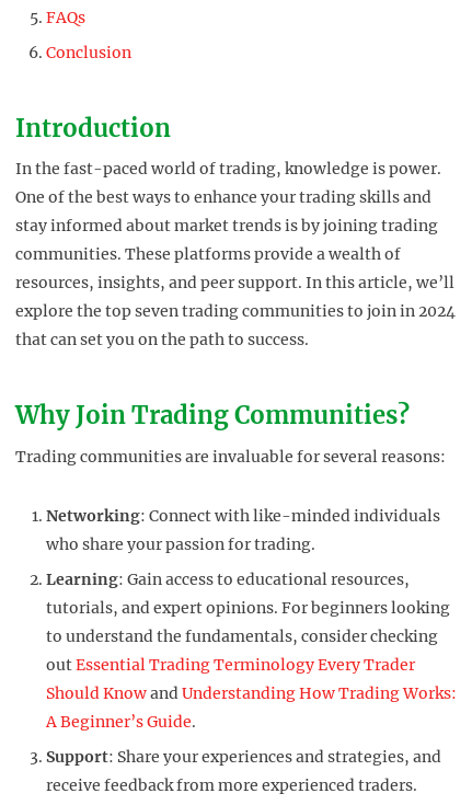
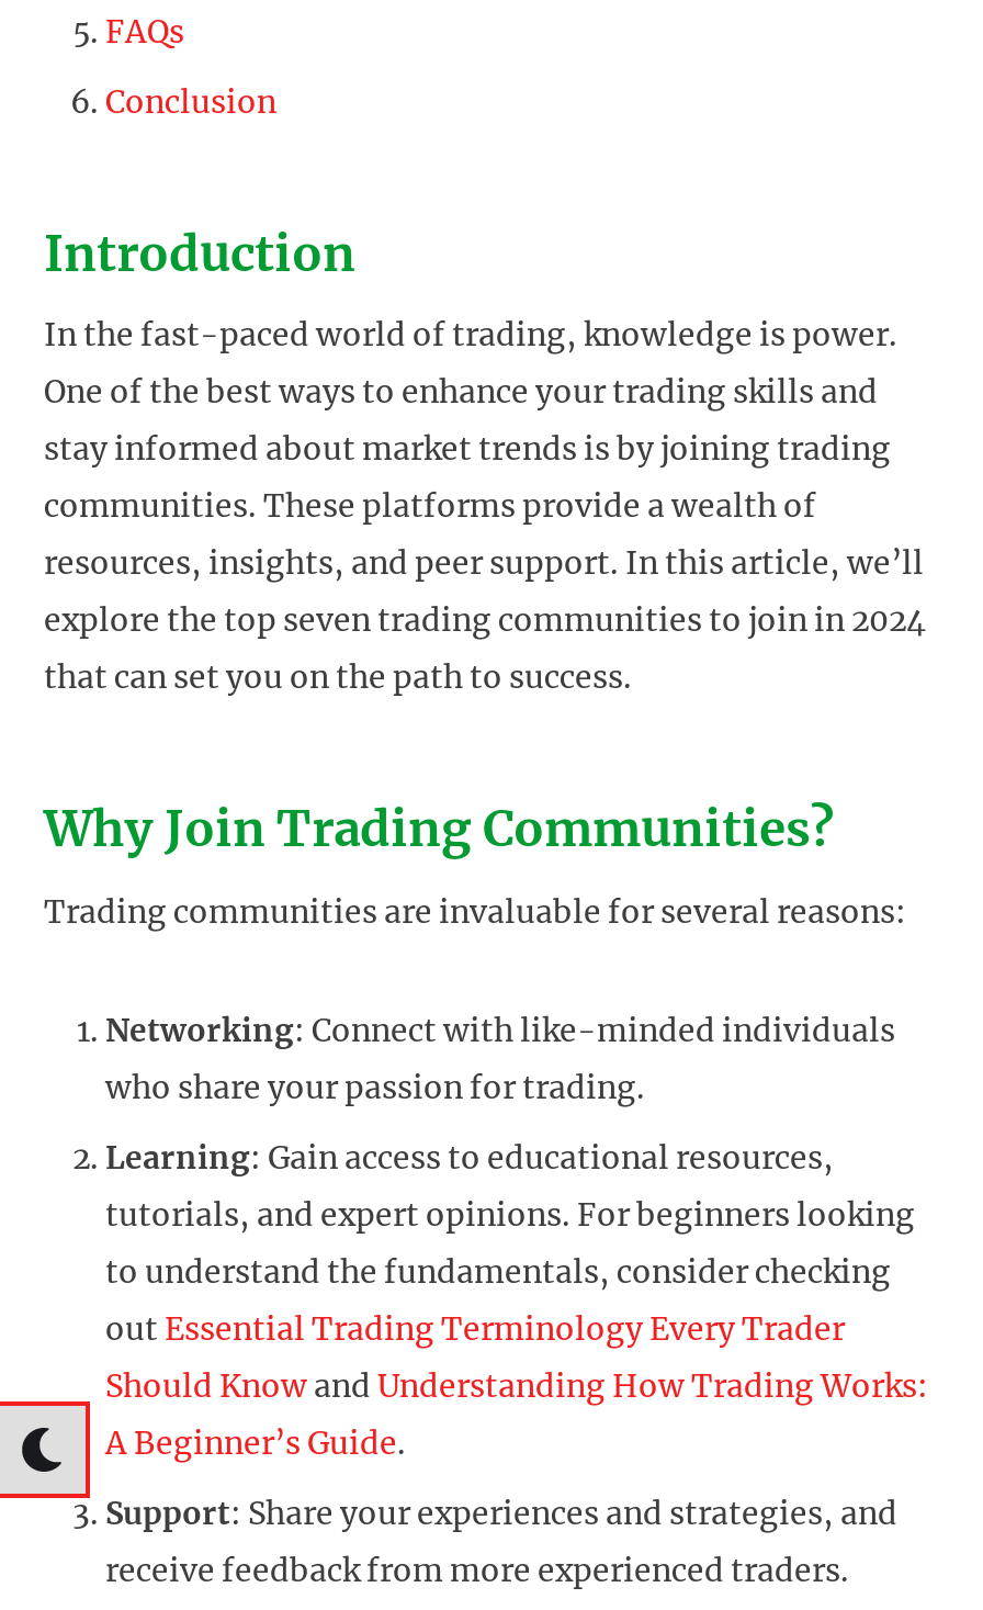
none -> [7,1399,92,1500] [image]

